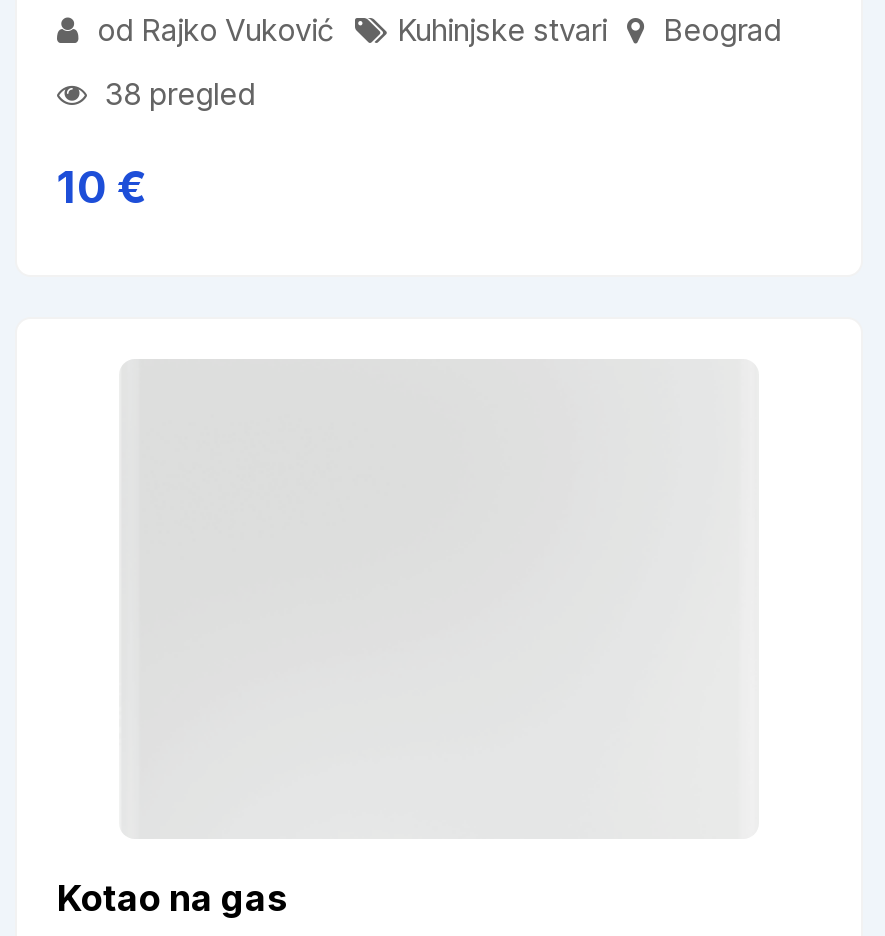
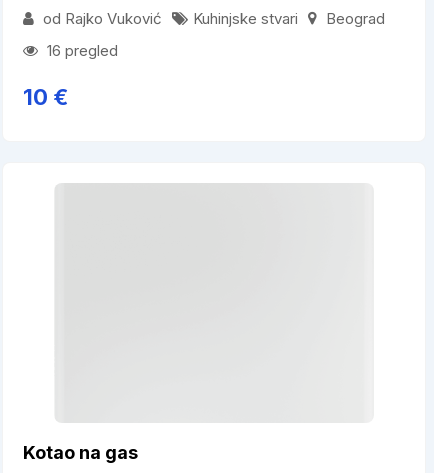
[105,76,255,114] 38 pregled -> [47,41,118,60] 16 pregled

